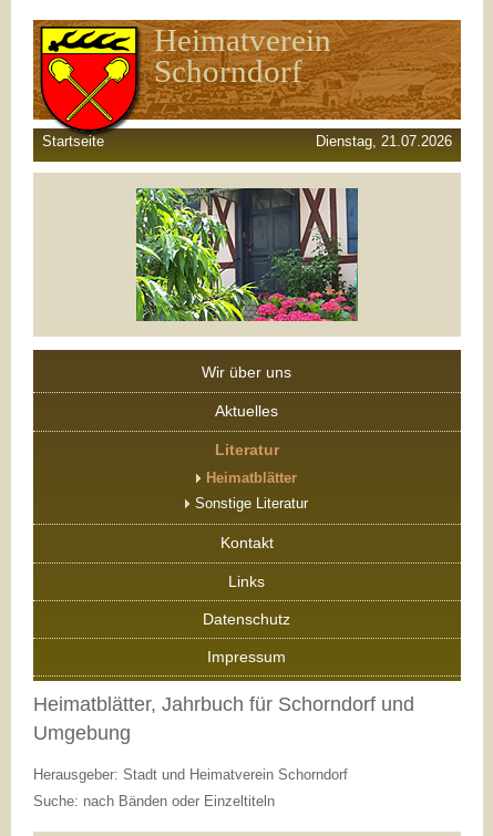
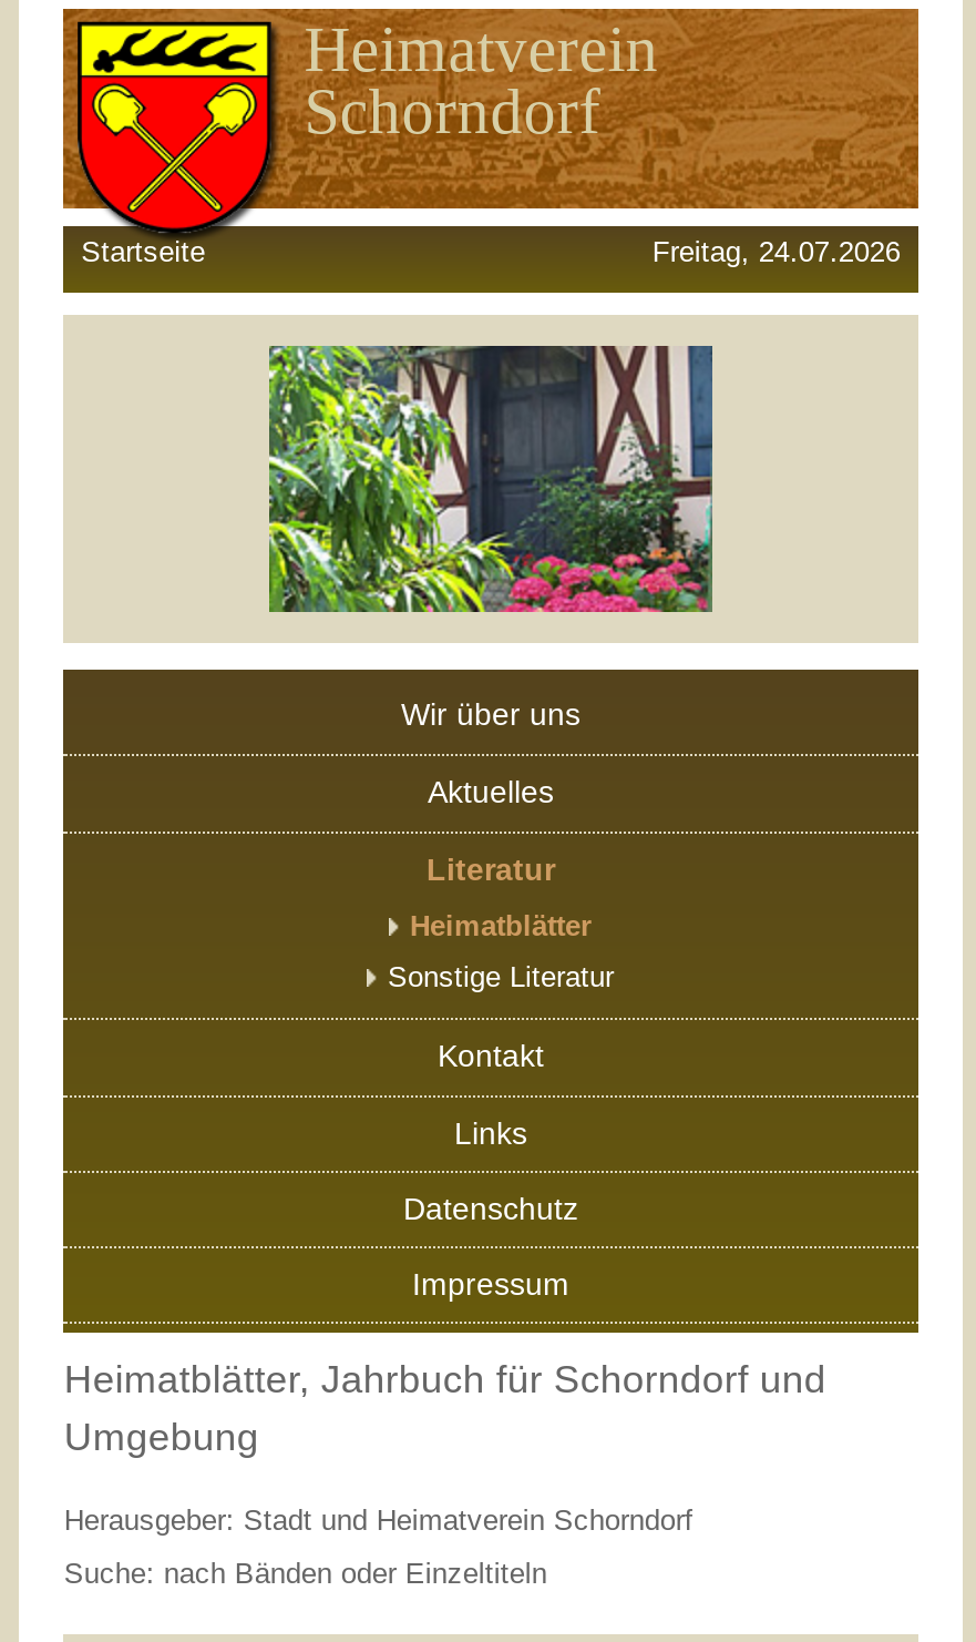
[316,133,452,149] Dienstag, 21.07.2026 -> [652,235,900,268] Freitag, 24.07.2026

